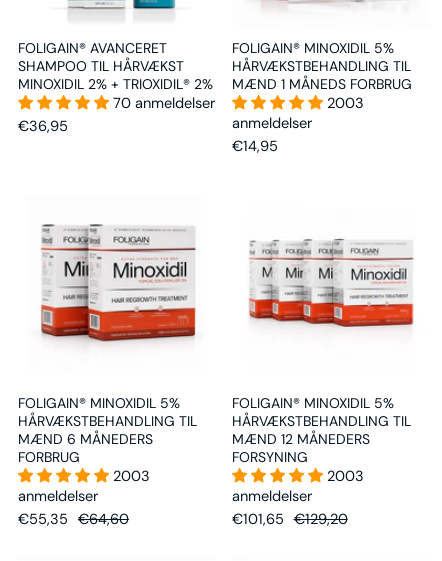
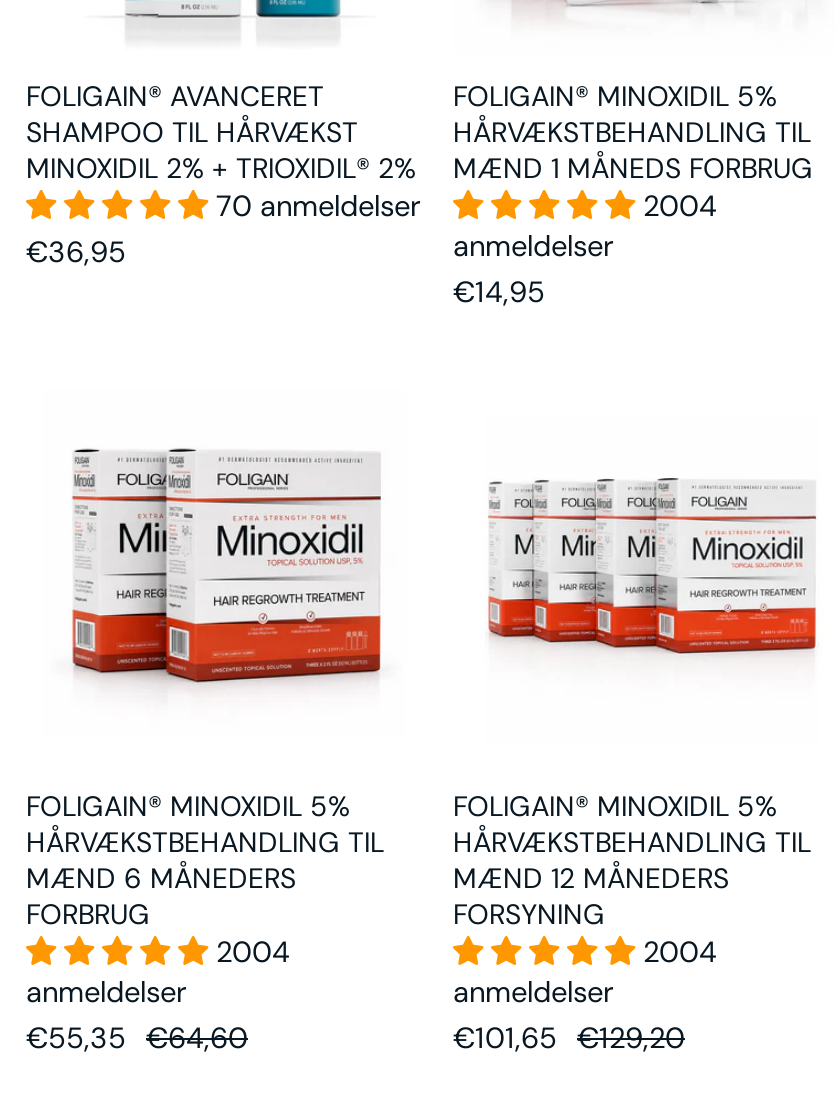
[326,93,363,112] 2003 -> [643,187,717,225] 2004
[113,467,150,486] 2003 -> [216,934,290,972] 2004
[326,467,363,486] 2003 -> [643,934,717,972] 2004

